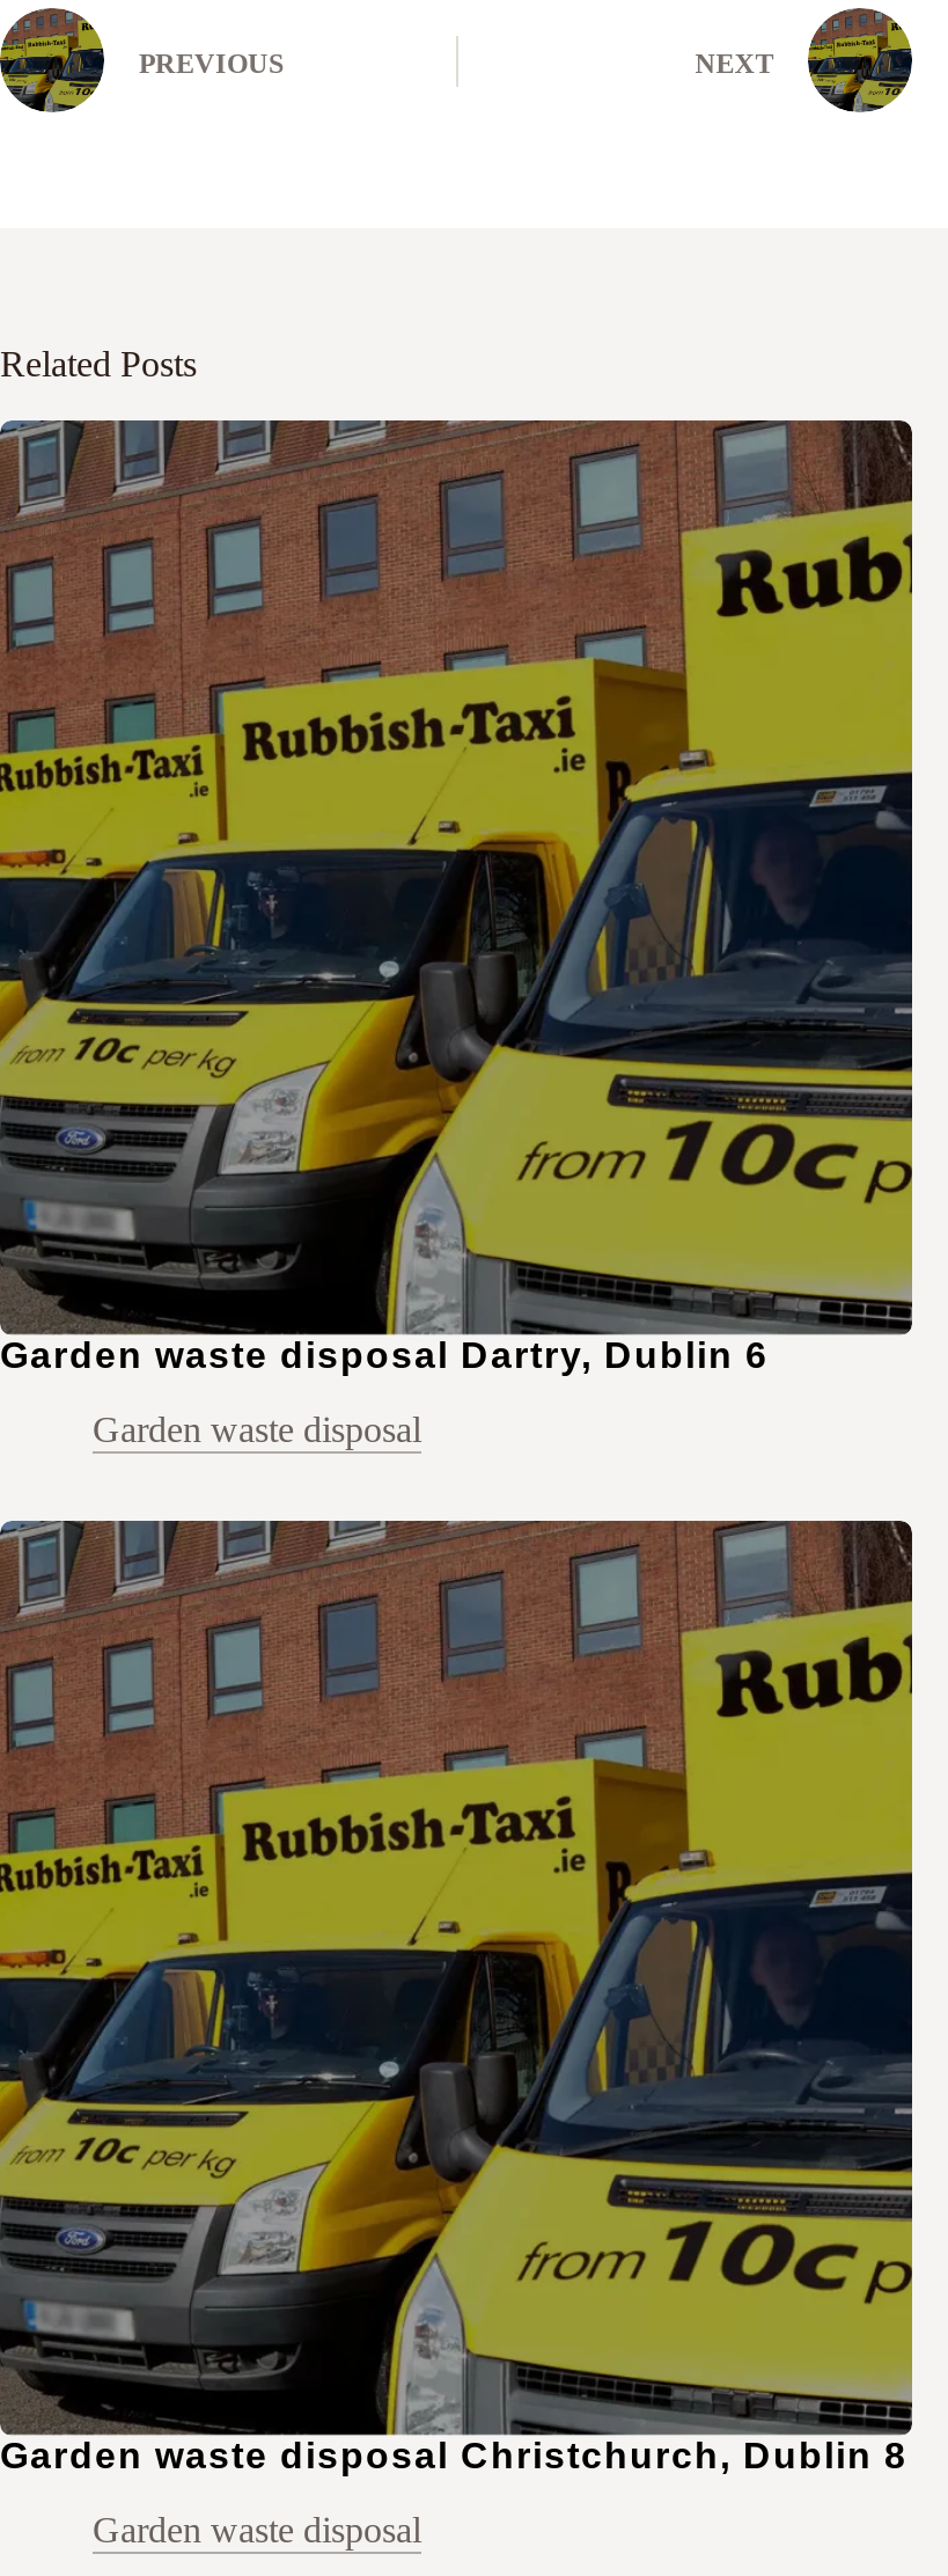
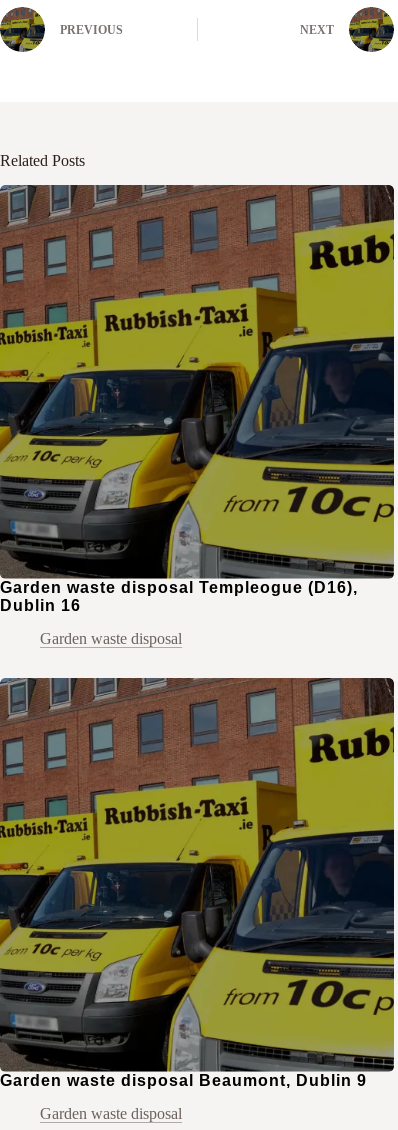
[0,1334,769,1373] Garden waste disposal Dartry, Dublin 6 -> [0,579,358,614] Garden waste disposal Templeogue (D16), | Dublin 16
[0,2434,907,2474] Garden waste disposal Christchurch, Dublin 8 -> [0,1072,367,1089] Garden waste disposal Beaumont, Dublin 9

